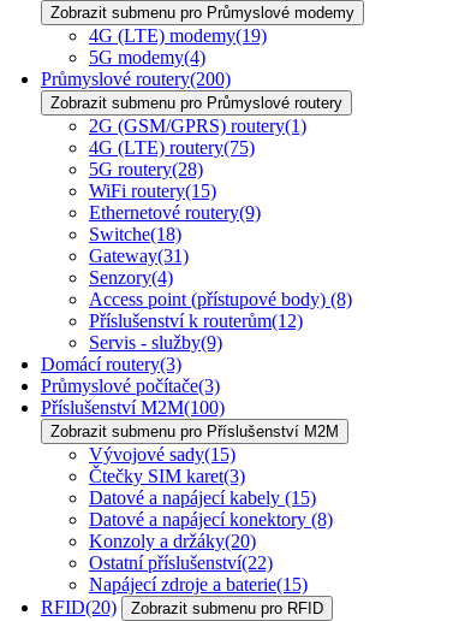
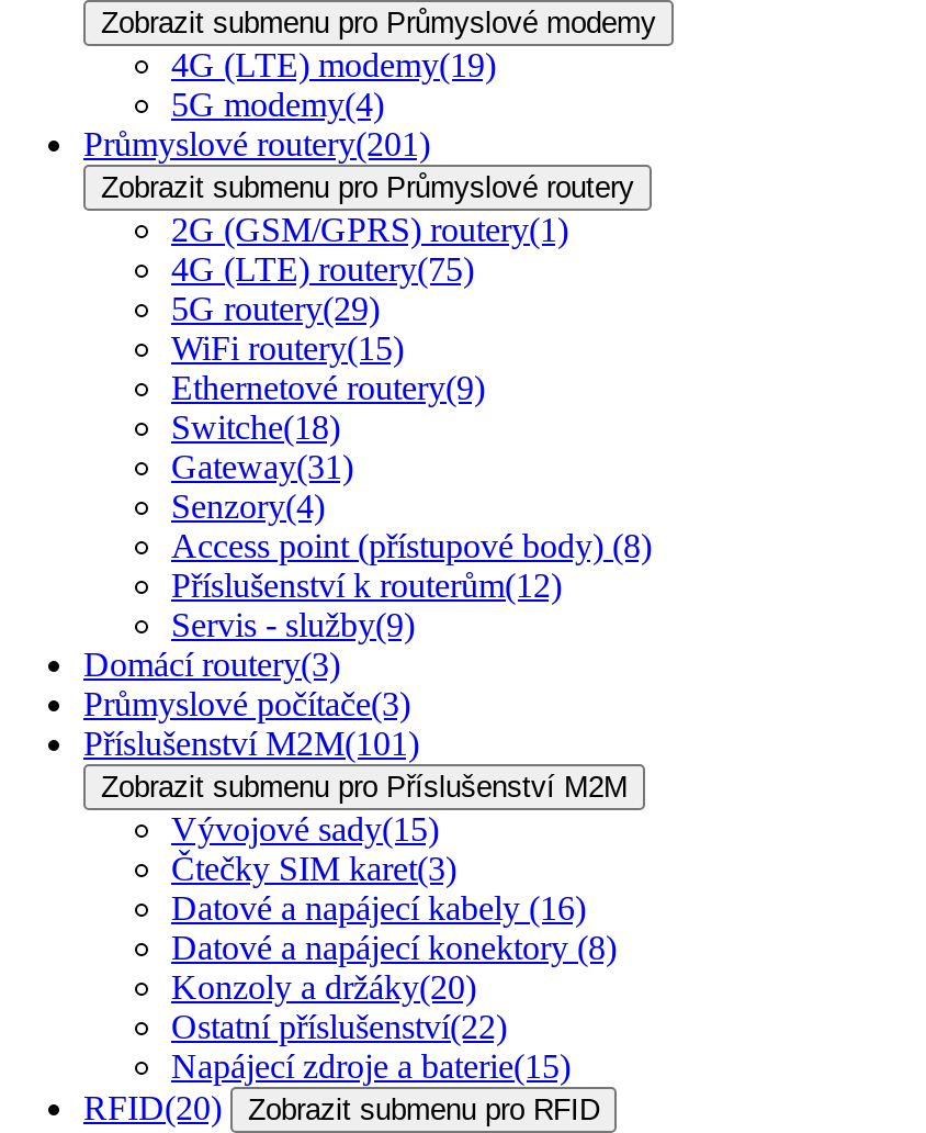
[41,69,231,89] Průmyslové routery(200) -> [83,125,430,162] Průmyslové routery(201)
[89,159,203,179] 5G routery(28) -> [171,290,380,327] 5G routery(29)
[41,397,225,418] Příslušenství M2M(100) -> [83,725,419,762] Příslušenství M2M(101)
[89,487,316,508] Datové a napájecí kabely (15) -> [171,889,586,927] Datové a napájecí kabely (16)

